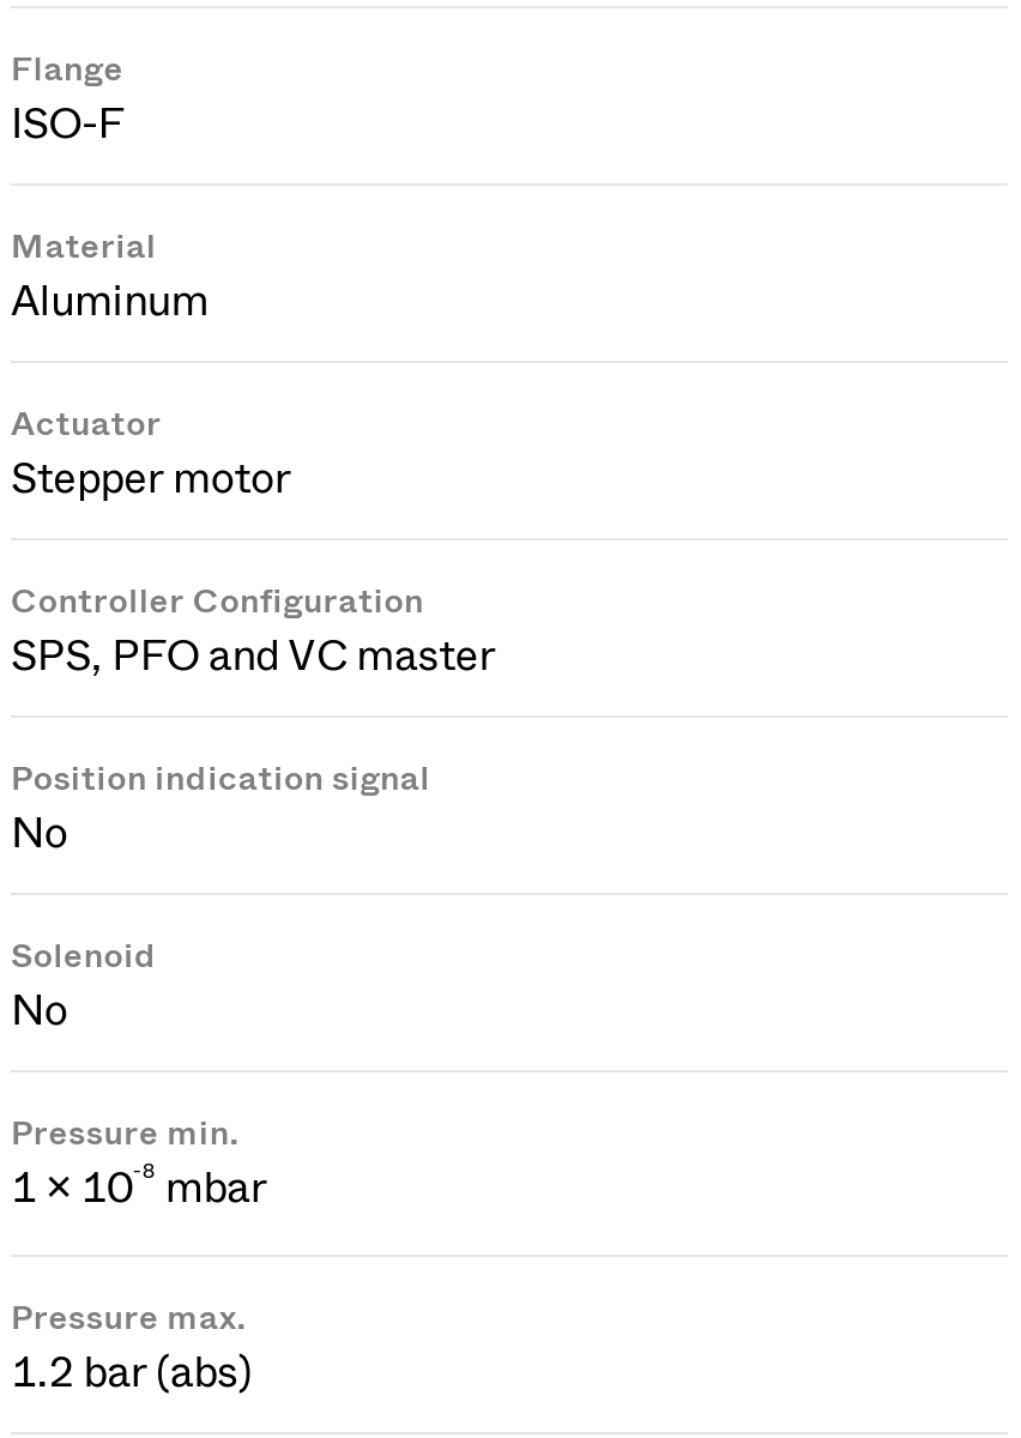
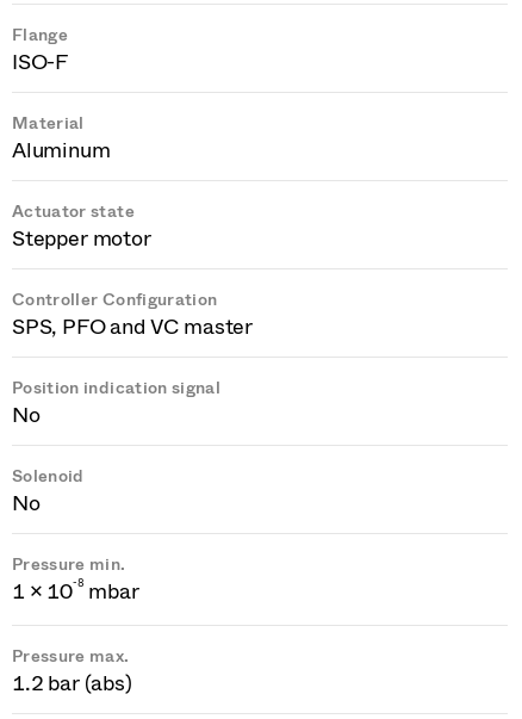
[11,404,161,445] Actuator -> [12,202,135,222] Actuator state

